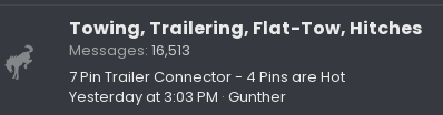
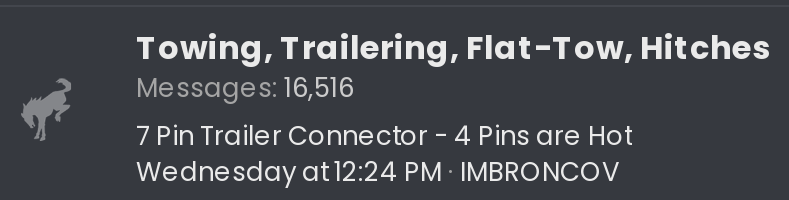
[69,40,190,61] Messages 16,513 -> [136,69,354,107] Messages 16,516
[69,86,286,107] Yesterday at 3:03 PM Gunther -> [136,153,620,191] Wednesday at 12:24 PM IMBRONCOV

